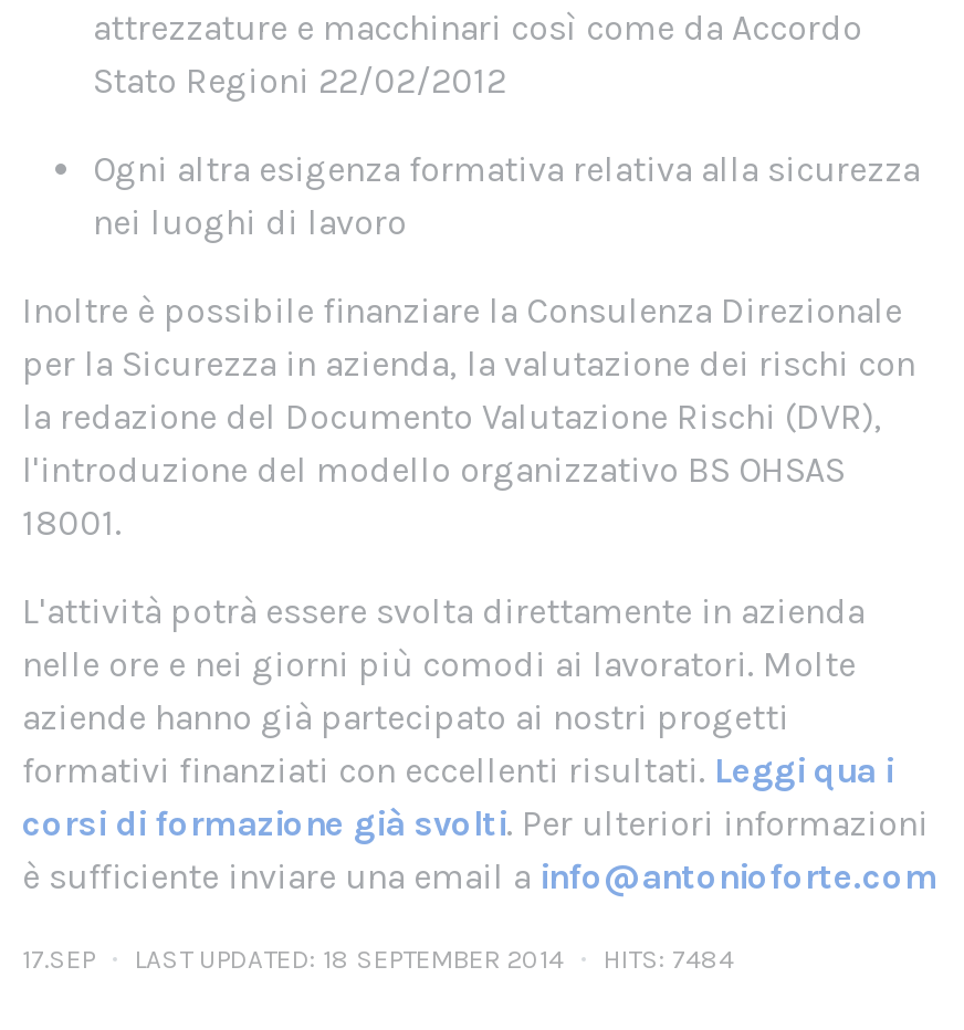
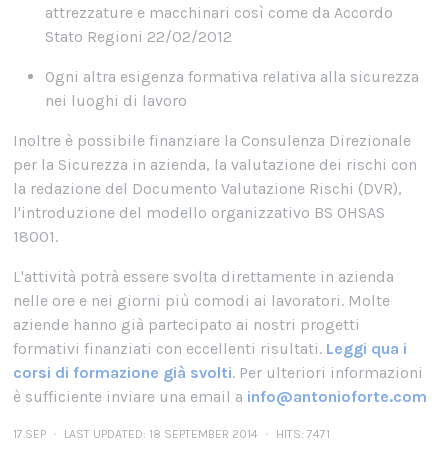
[22,943,734,974] 17.SEP LAST UPDATED: 18 SEPTEMBER 2014 HITS: 7484 -> [13,427,330,441] 17.SEP LAST UPDATED: 18 SEPTEMBER 2014 HITS: 7471

